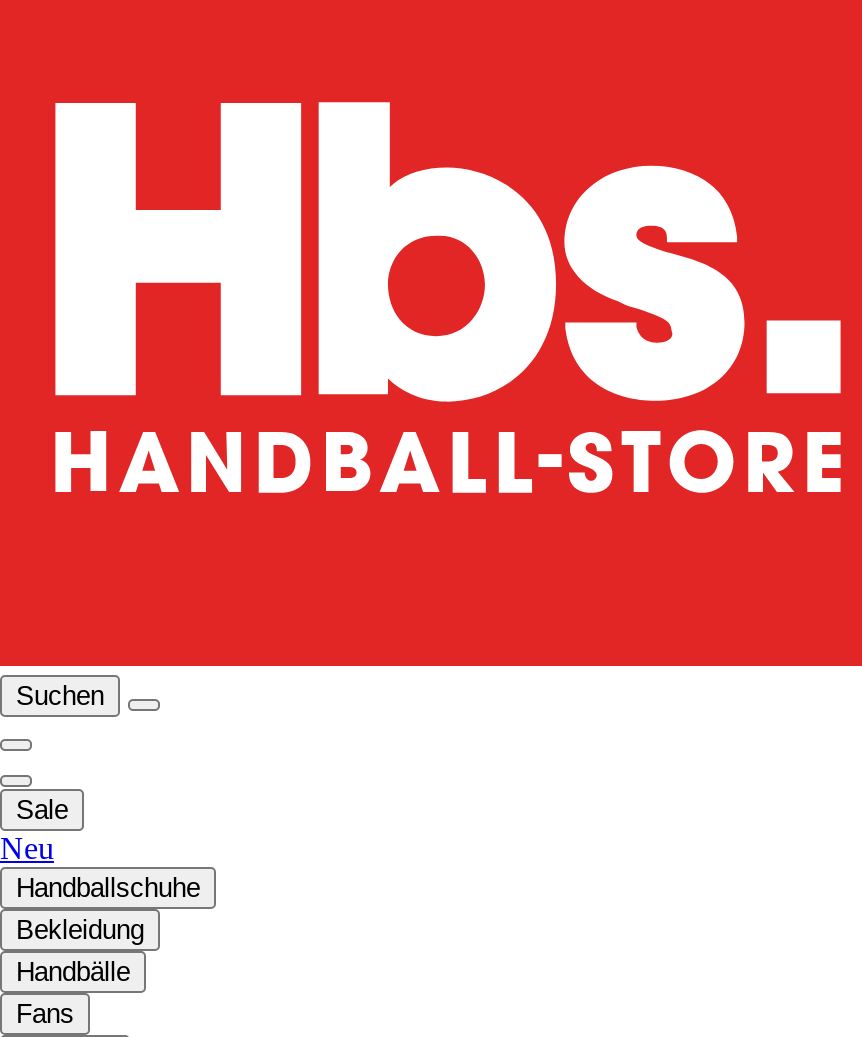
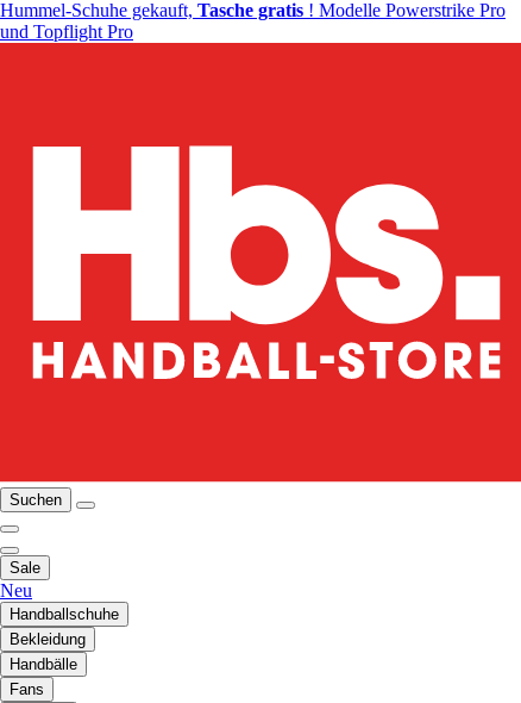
none -> [0,0,506,42] Hummel-Schuhe gekauft, Tasche gratis! Modelle Powerstrike Pro | und Topflight Pro

